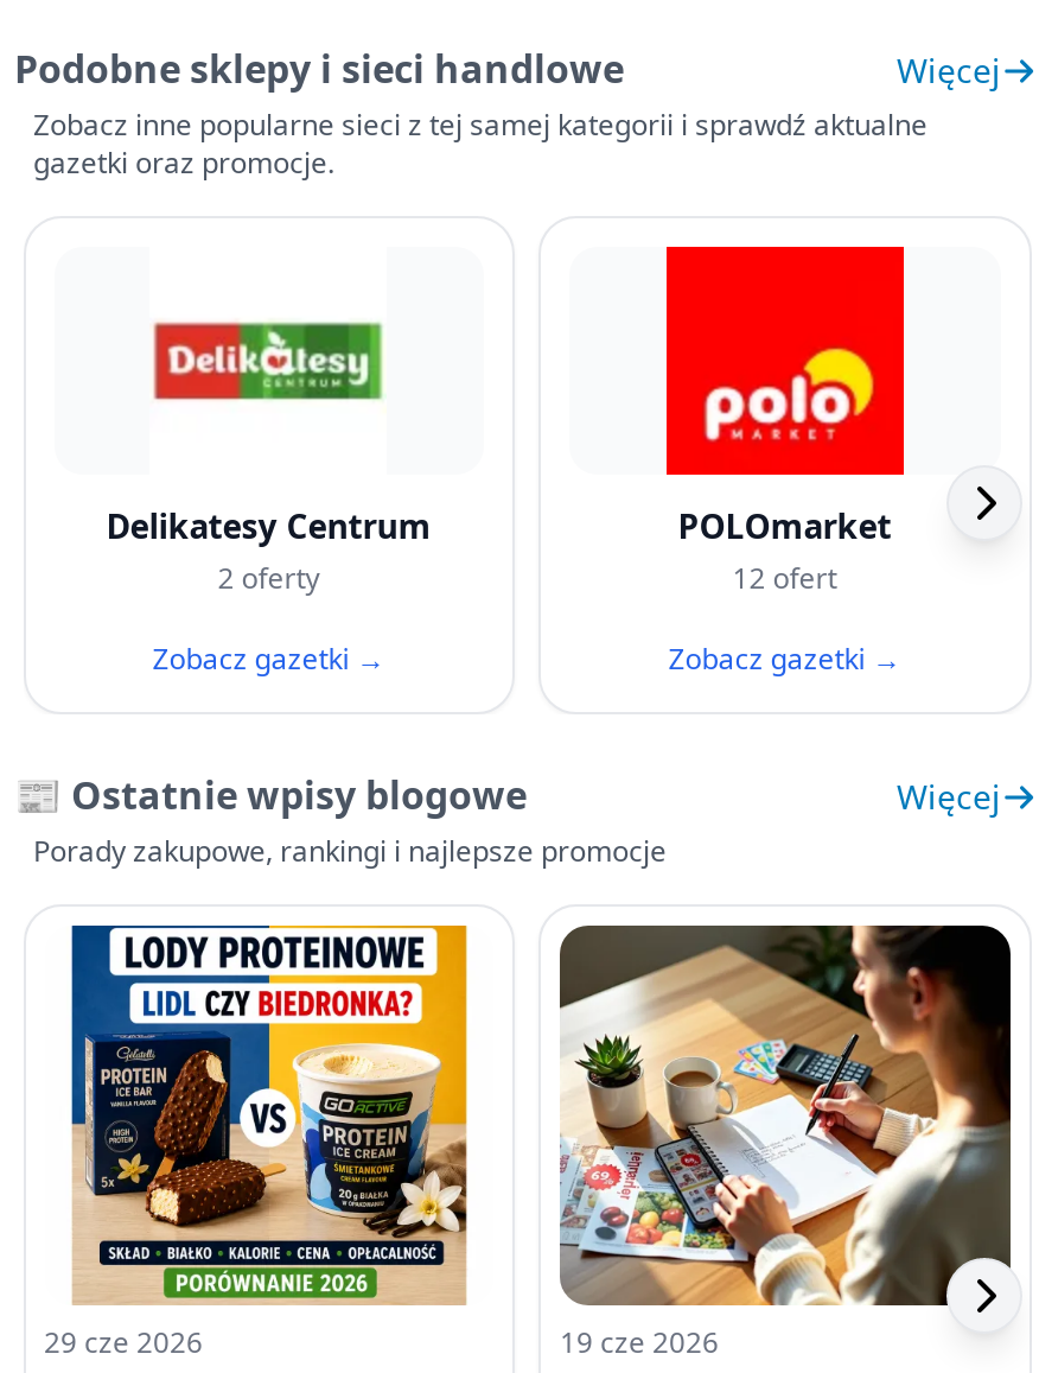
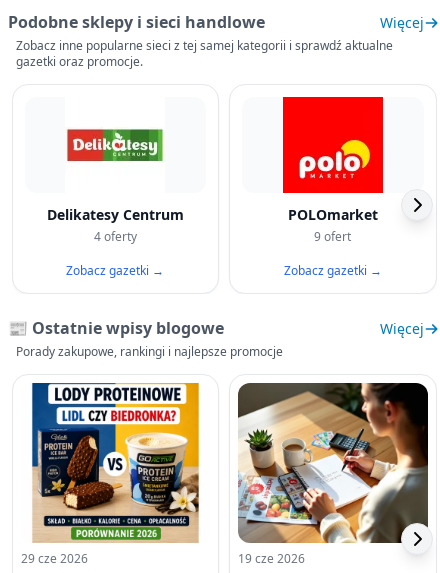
[218,558,320,598] 2 oferty -> [94,228,137,245] 4 oferty
[733,558,837,598] 12 ofert -> [314,228,351,245] 9 ofert

